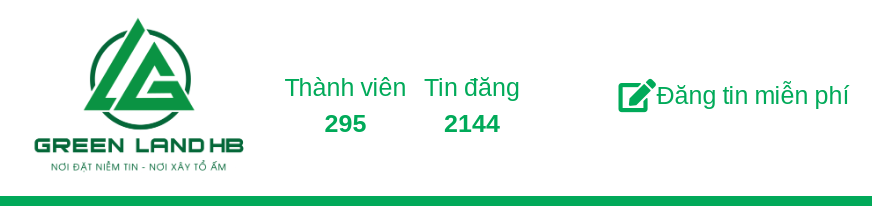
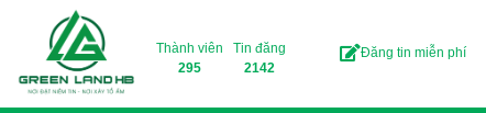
[444,110,500,138] 2144 -> [244,60,275,76] 2142

